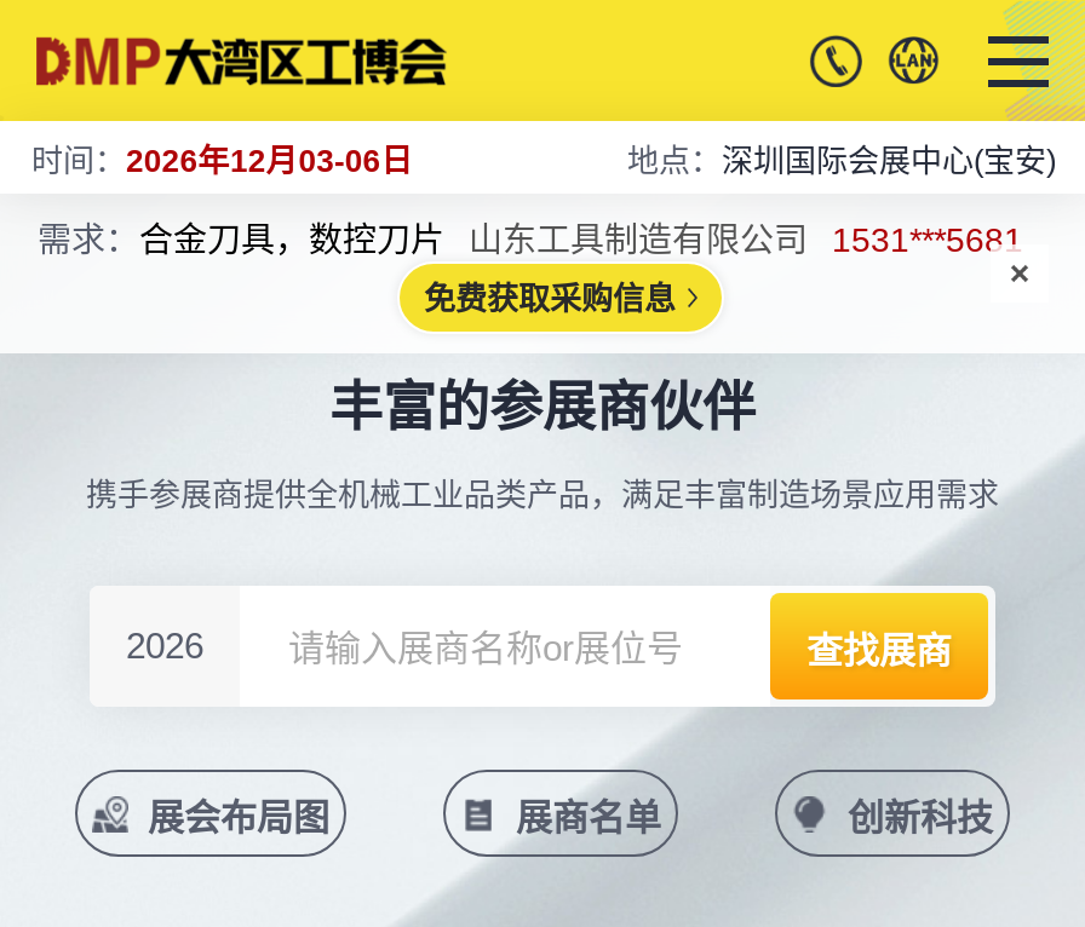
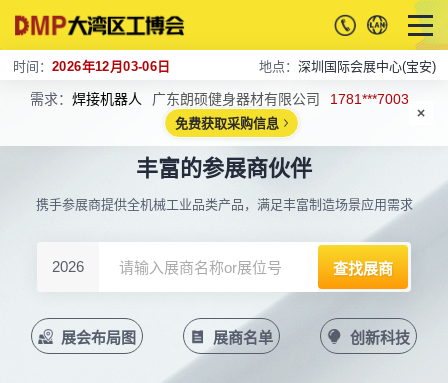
[38,220,1023,259] 需求：合金刀具，数控刀片 | 山东工具制造有限公司 | 1531***5681 -> [29,91,408,107] 需求：焊接机器人 | 广东朗硕健身器材有限公司 | 1781***7003

